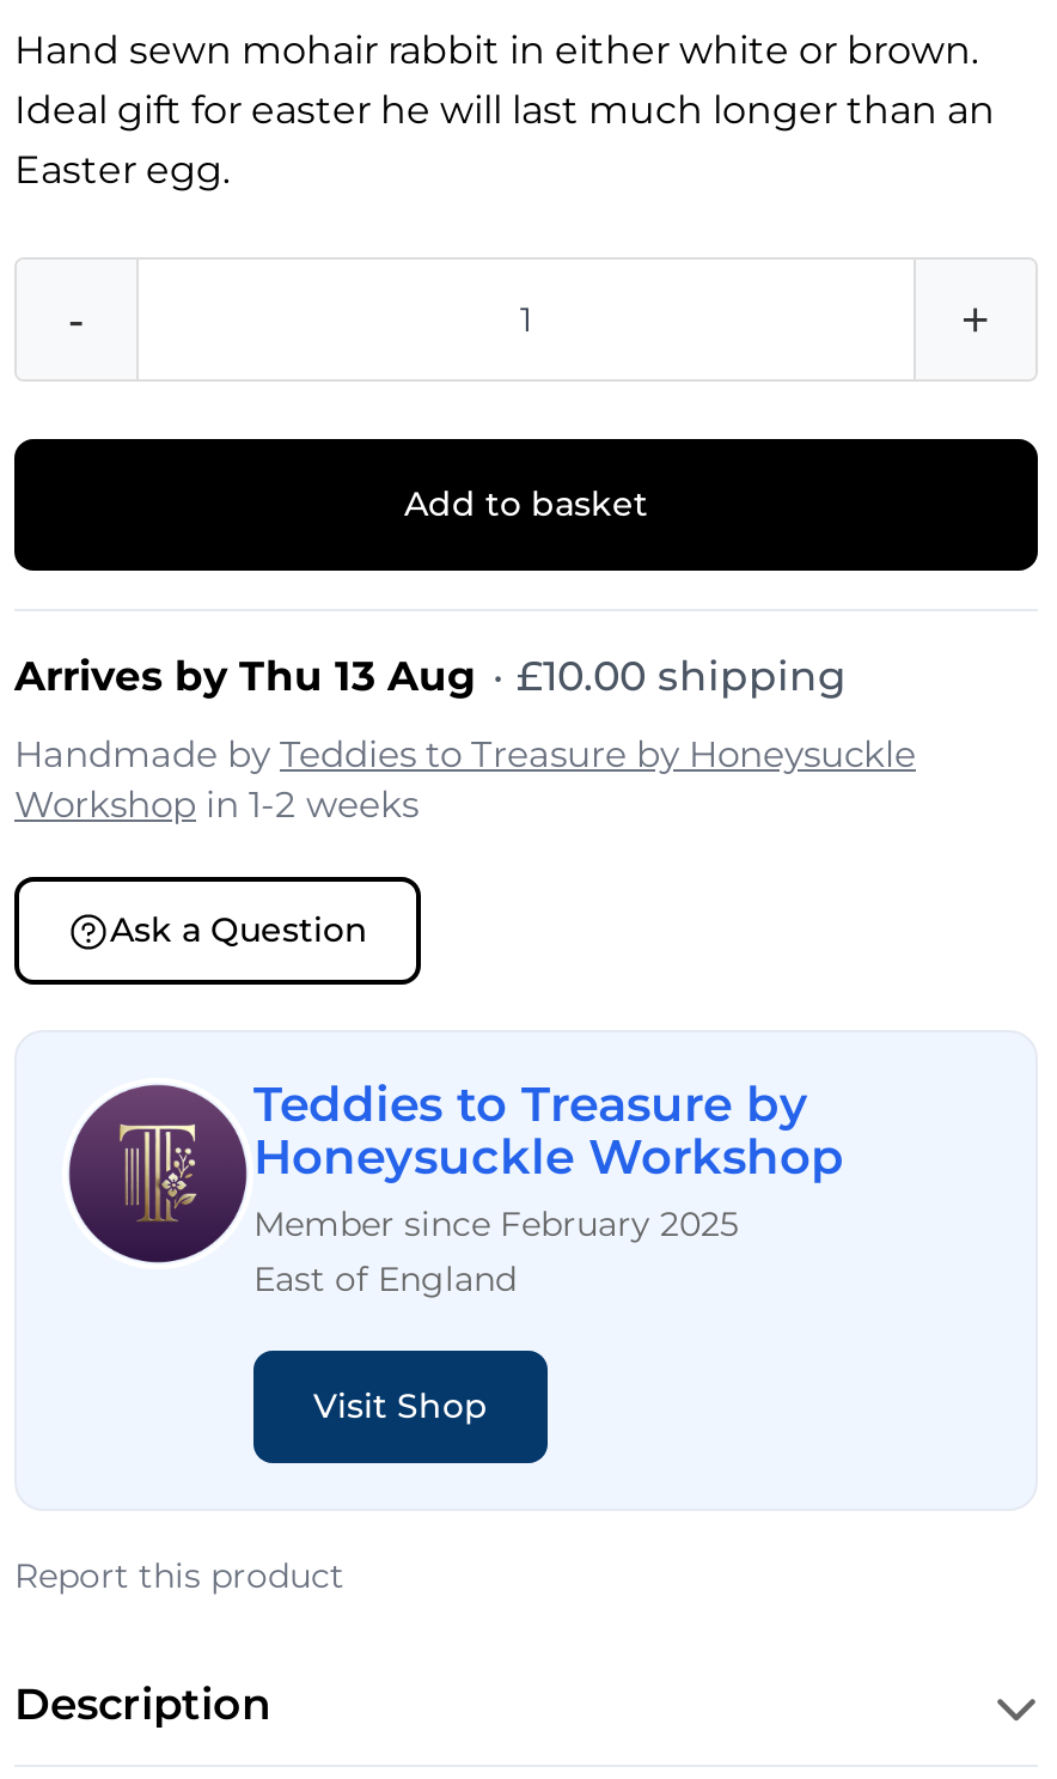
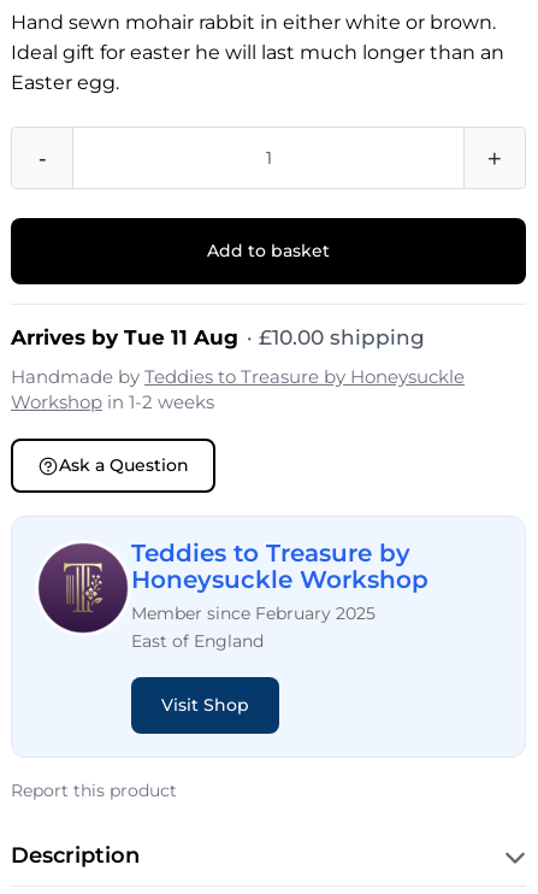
[14,652,847,700] Arrives by Thu 13 Aug · £10.00 shipping -> [11,325,425,349] Arrives by Tue 11 Aug · £10.00 shipping

